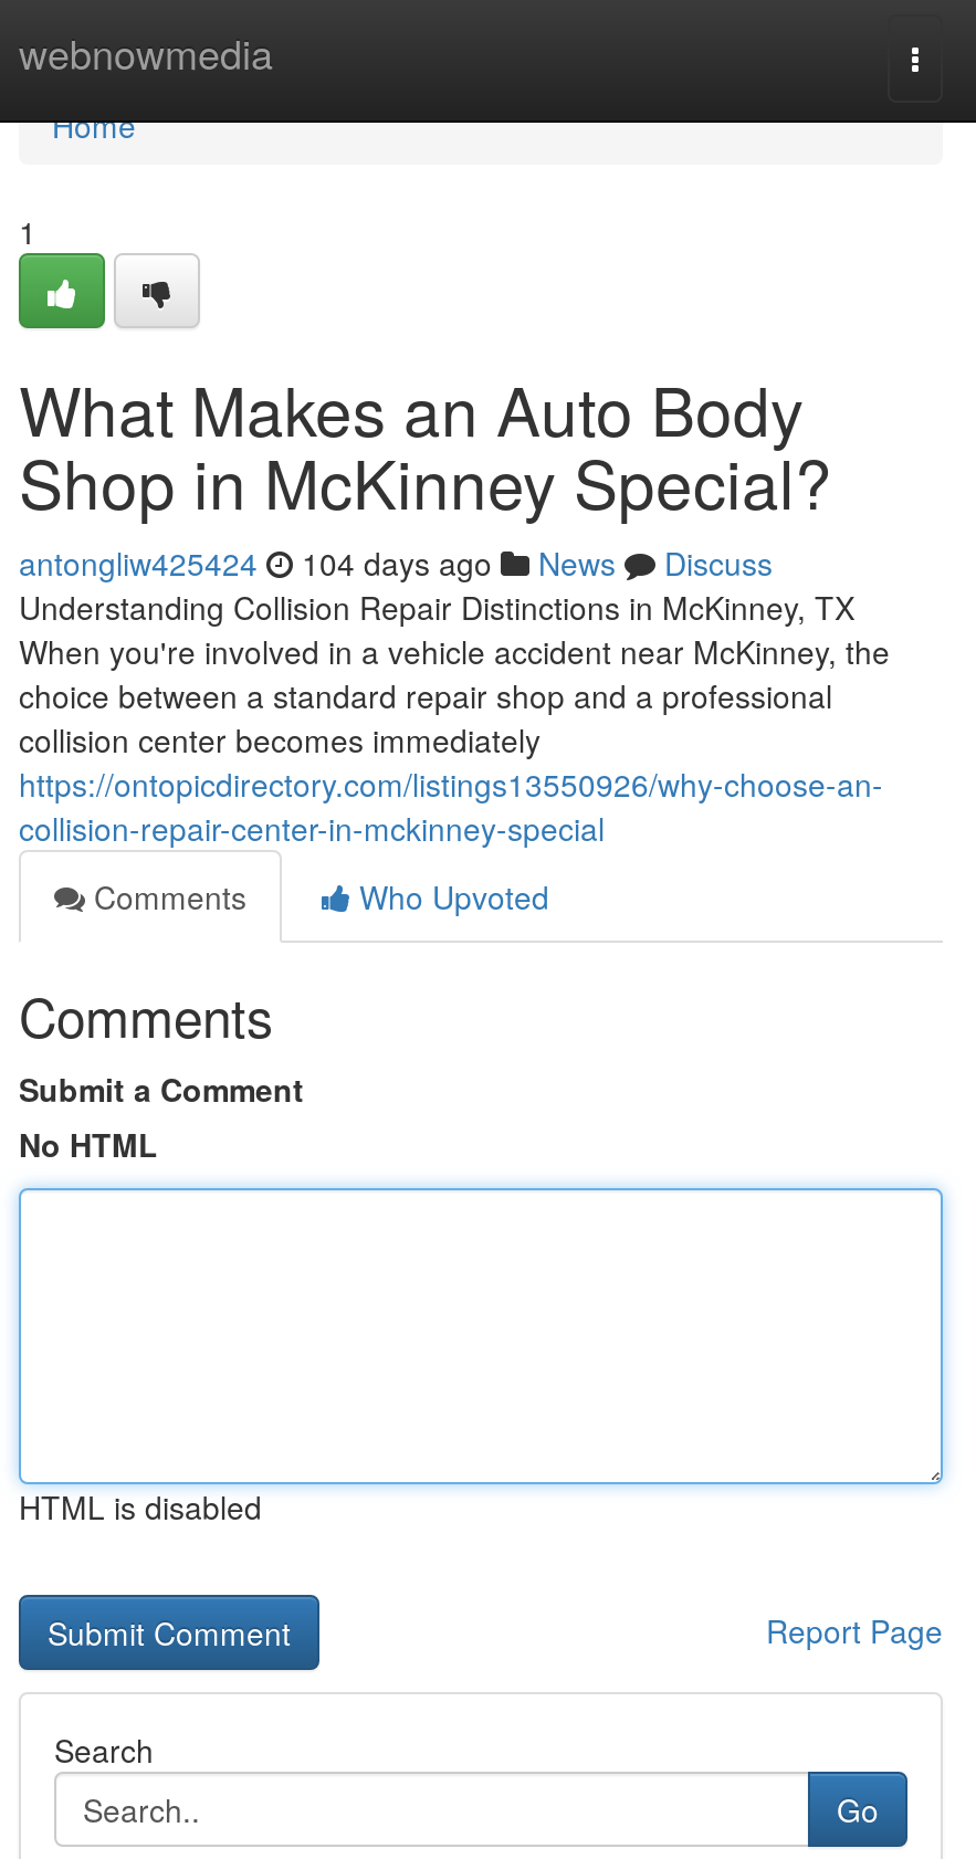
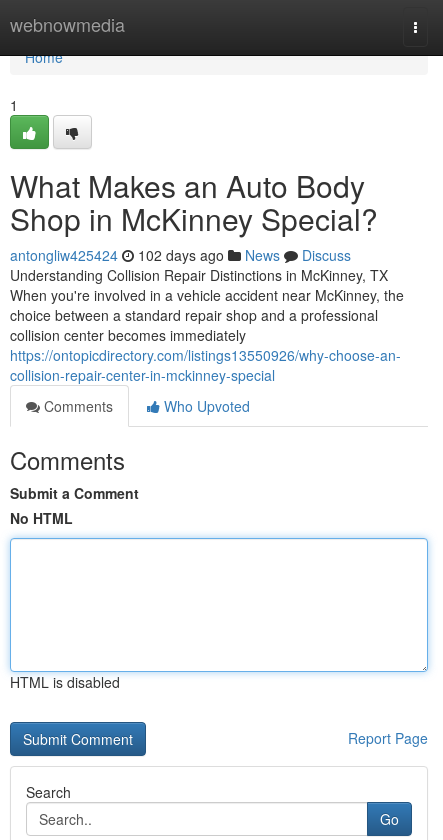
[19,540,773,585] antongliw425424 104 days ago News Discuss -> [10,245,351,265] antongliw425424 102 days ago News Discuss

